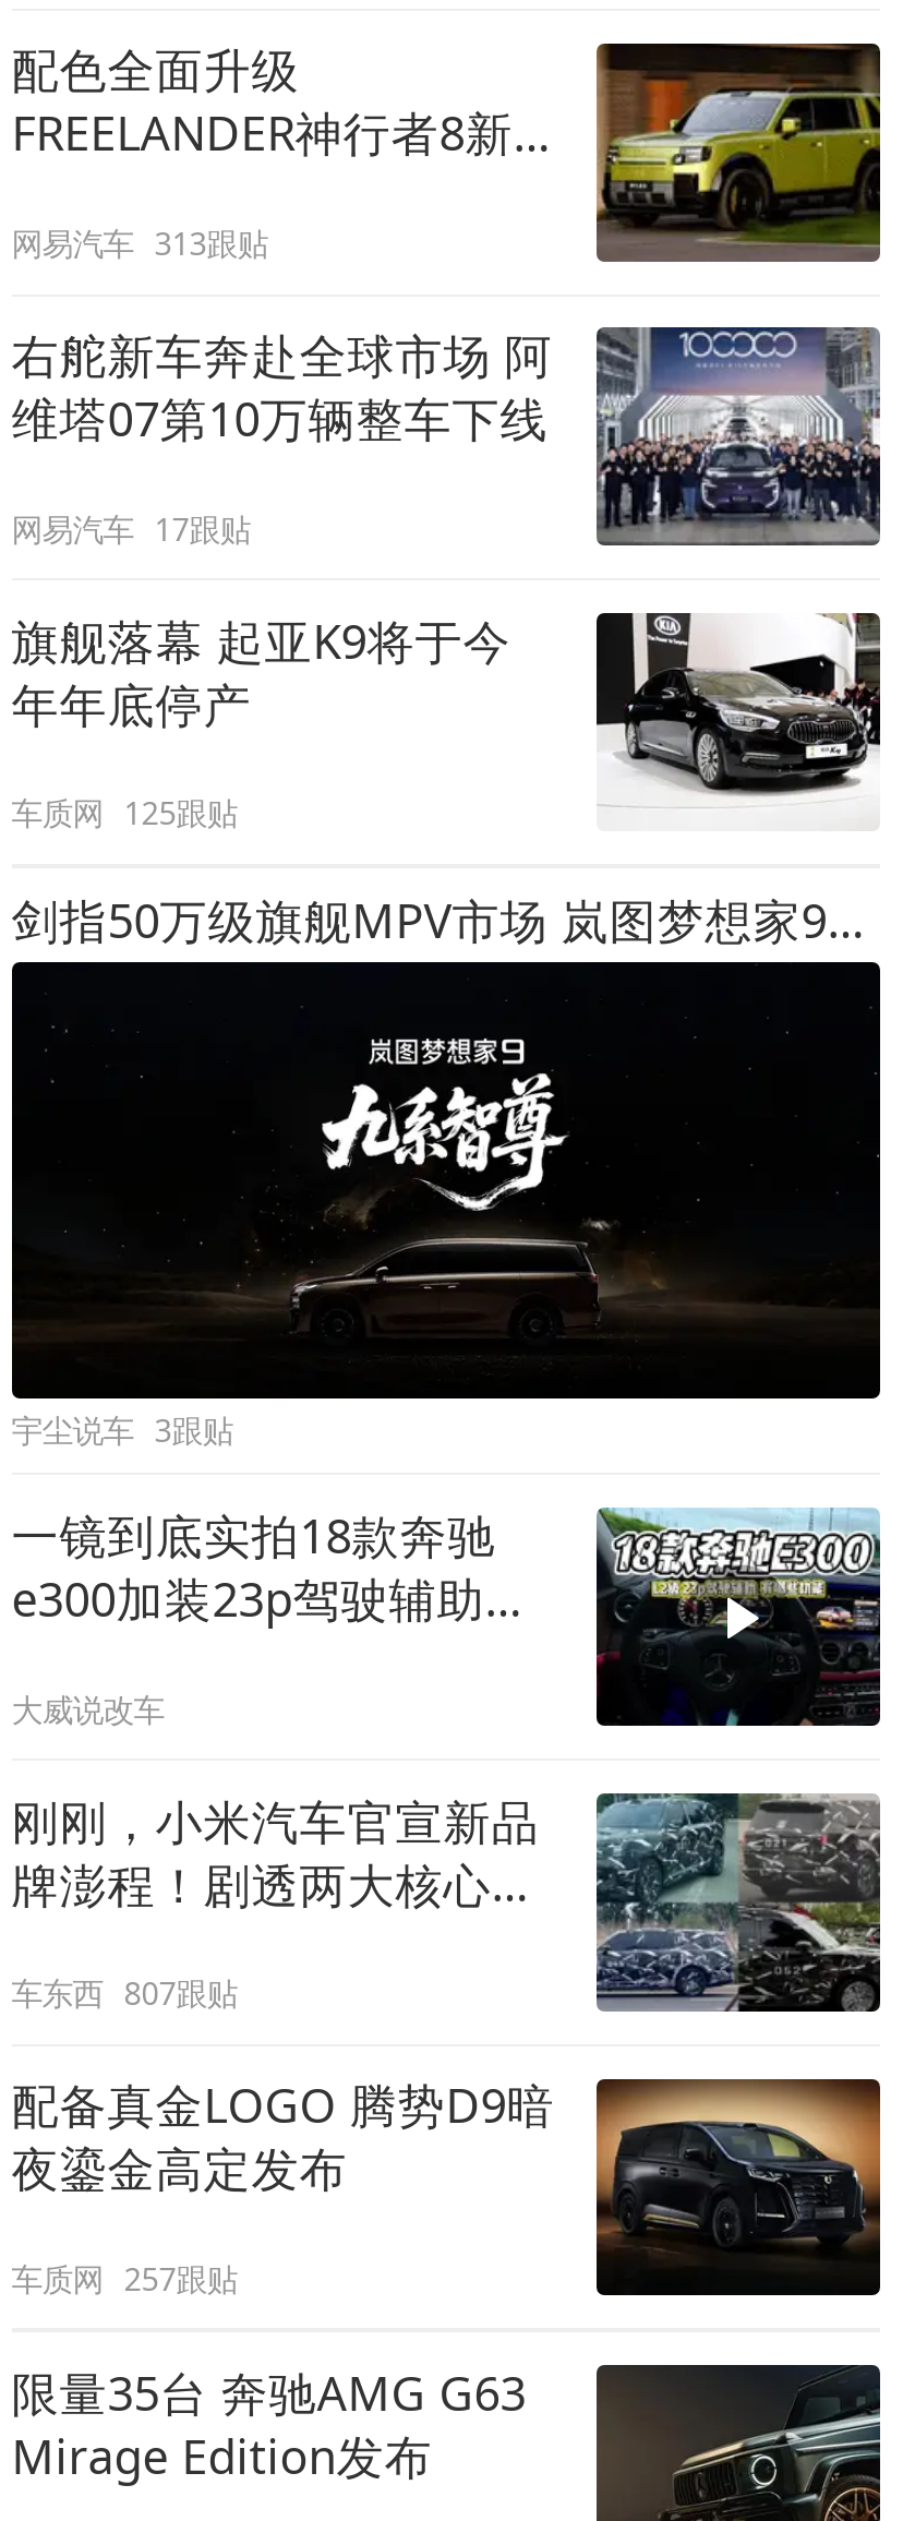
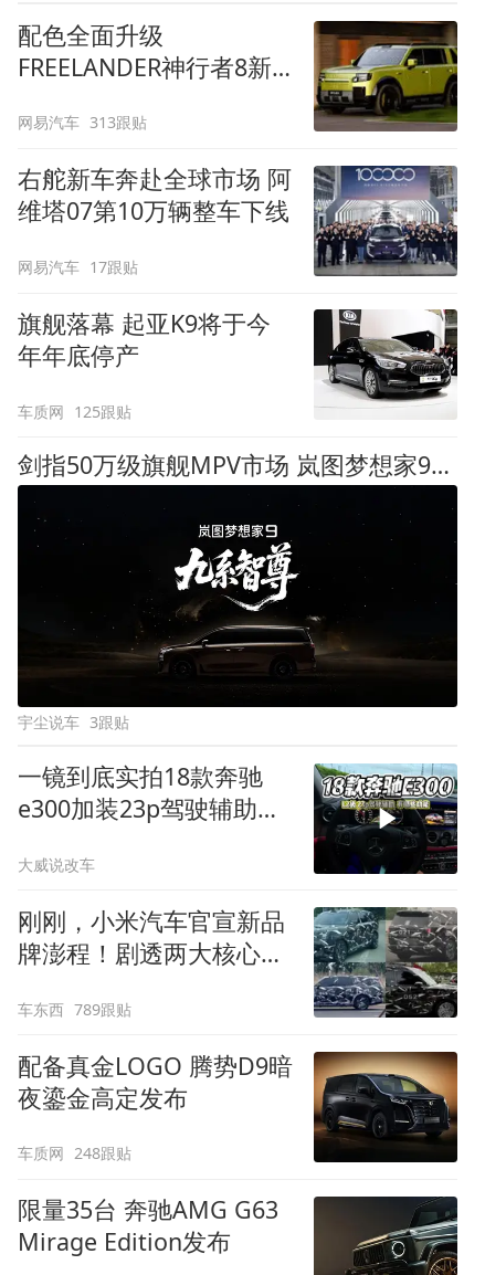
[11,1972,237,2014] 车东西 807跟贴 -> [17,998,132,1019] 车东西 789跟贴
[11,2257,237,2299] 车质网 257跟贴 -> [17,1143,132,1164] 车质网 248跟贴

